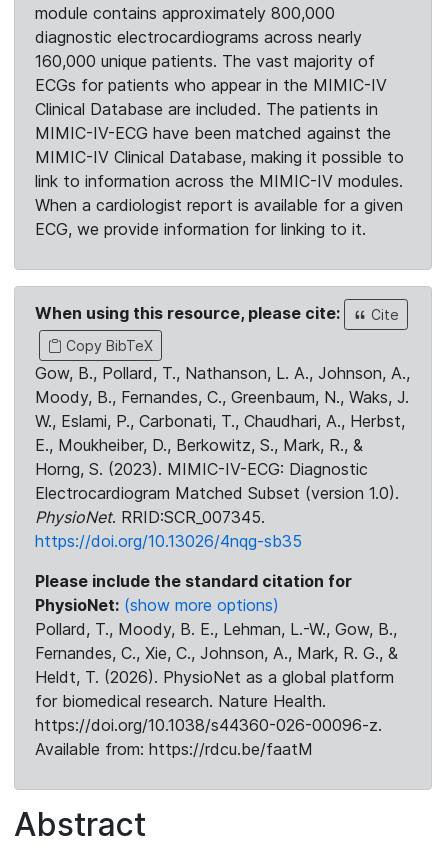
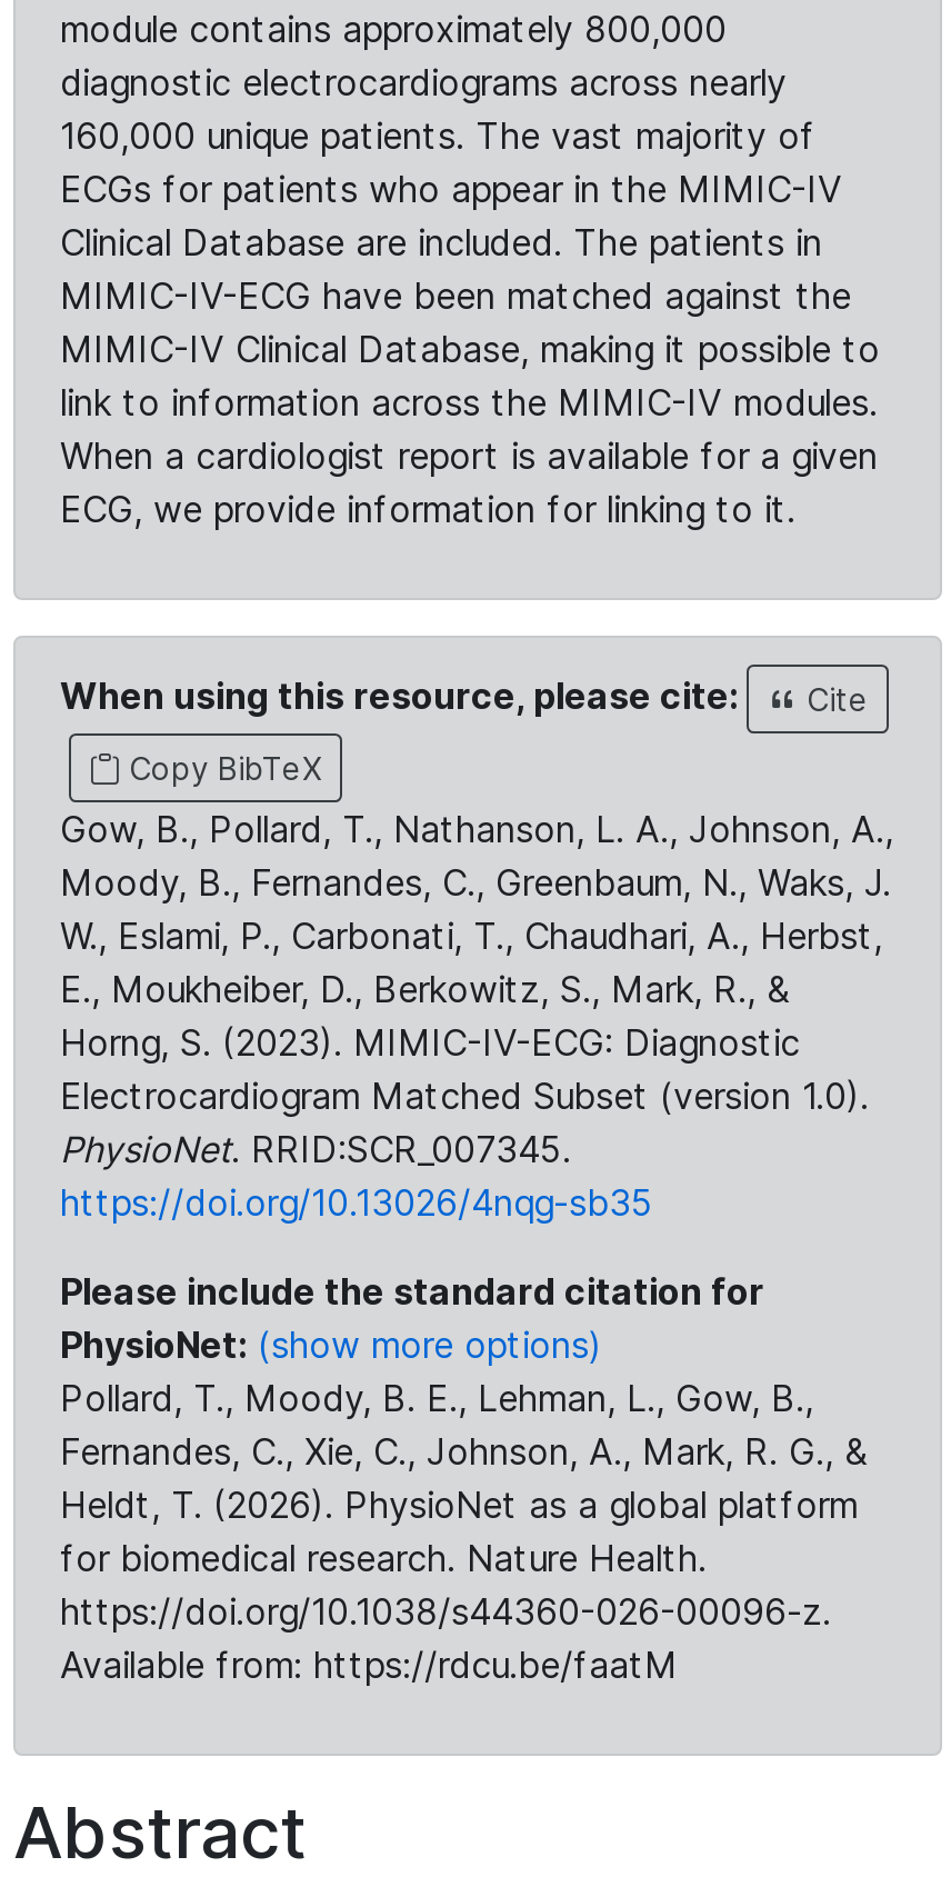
[35,619,397,639] Pollard, T., Moody, B. E., Lehman, L.-W., Gow, B., -> [60,1376,813,1420] Pollard, T., Moody, B. E., Lehman, L., Gow, B.,

